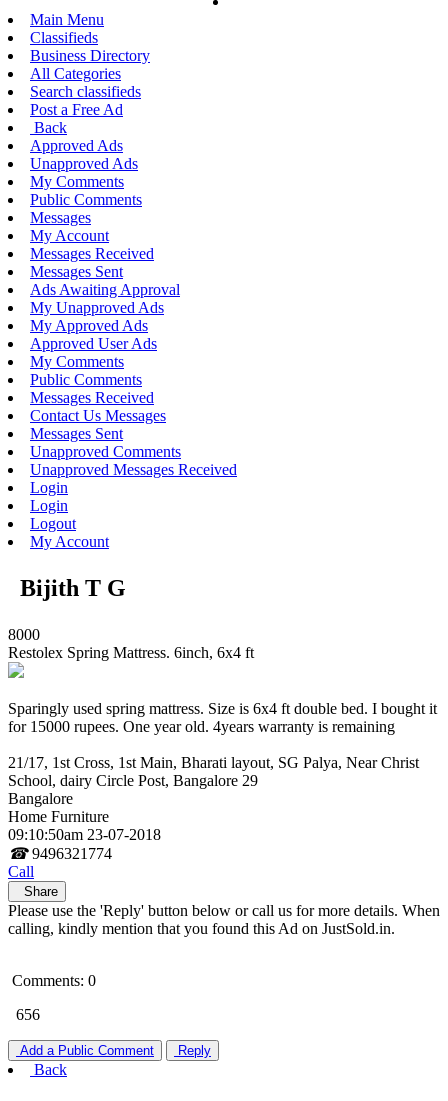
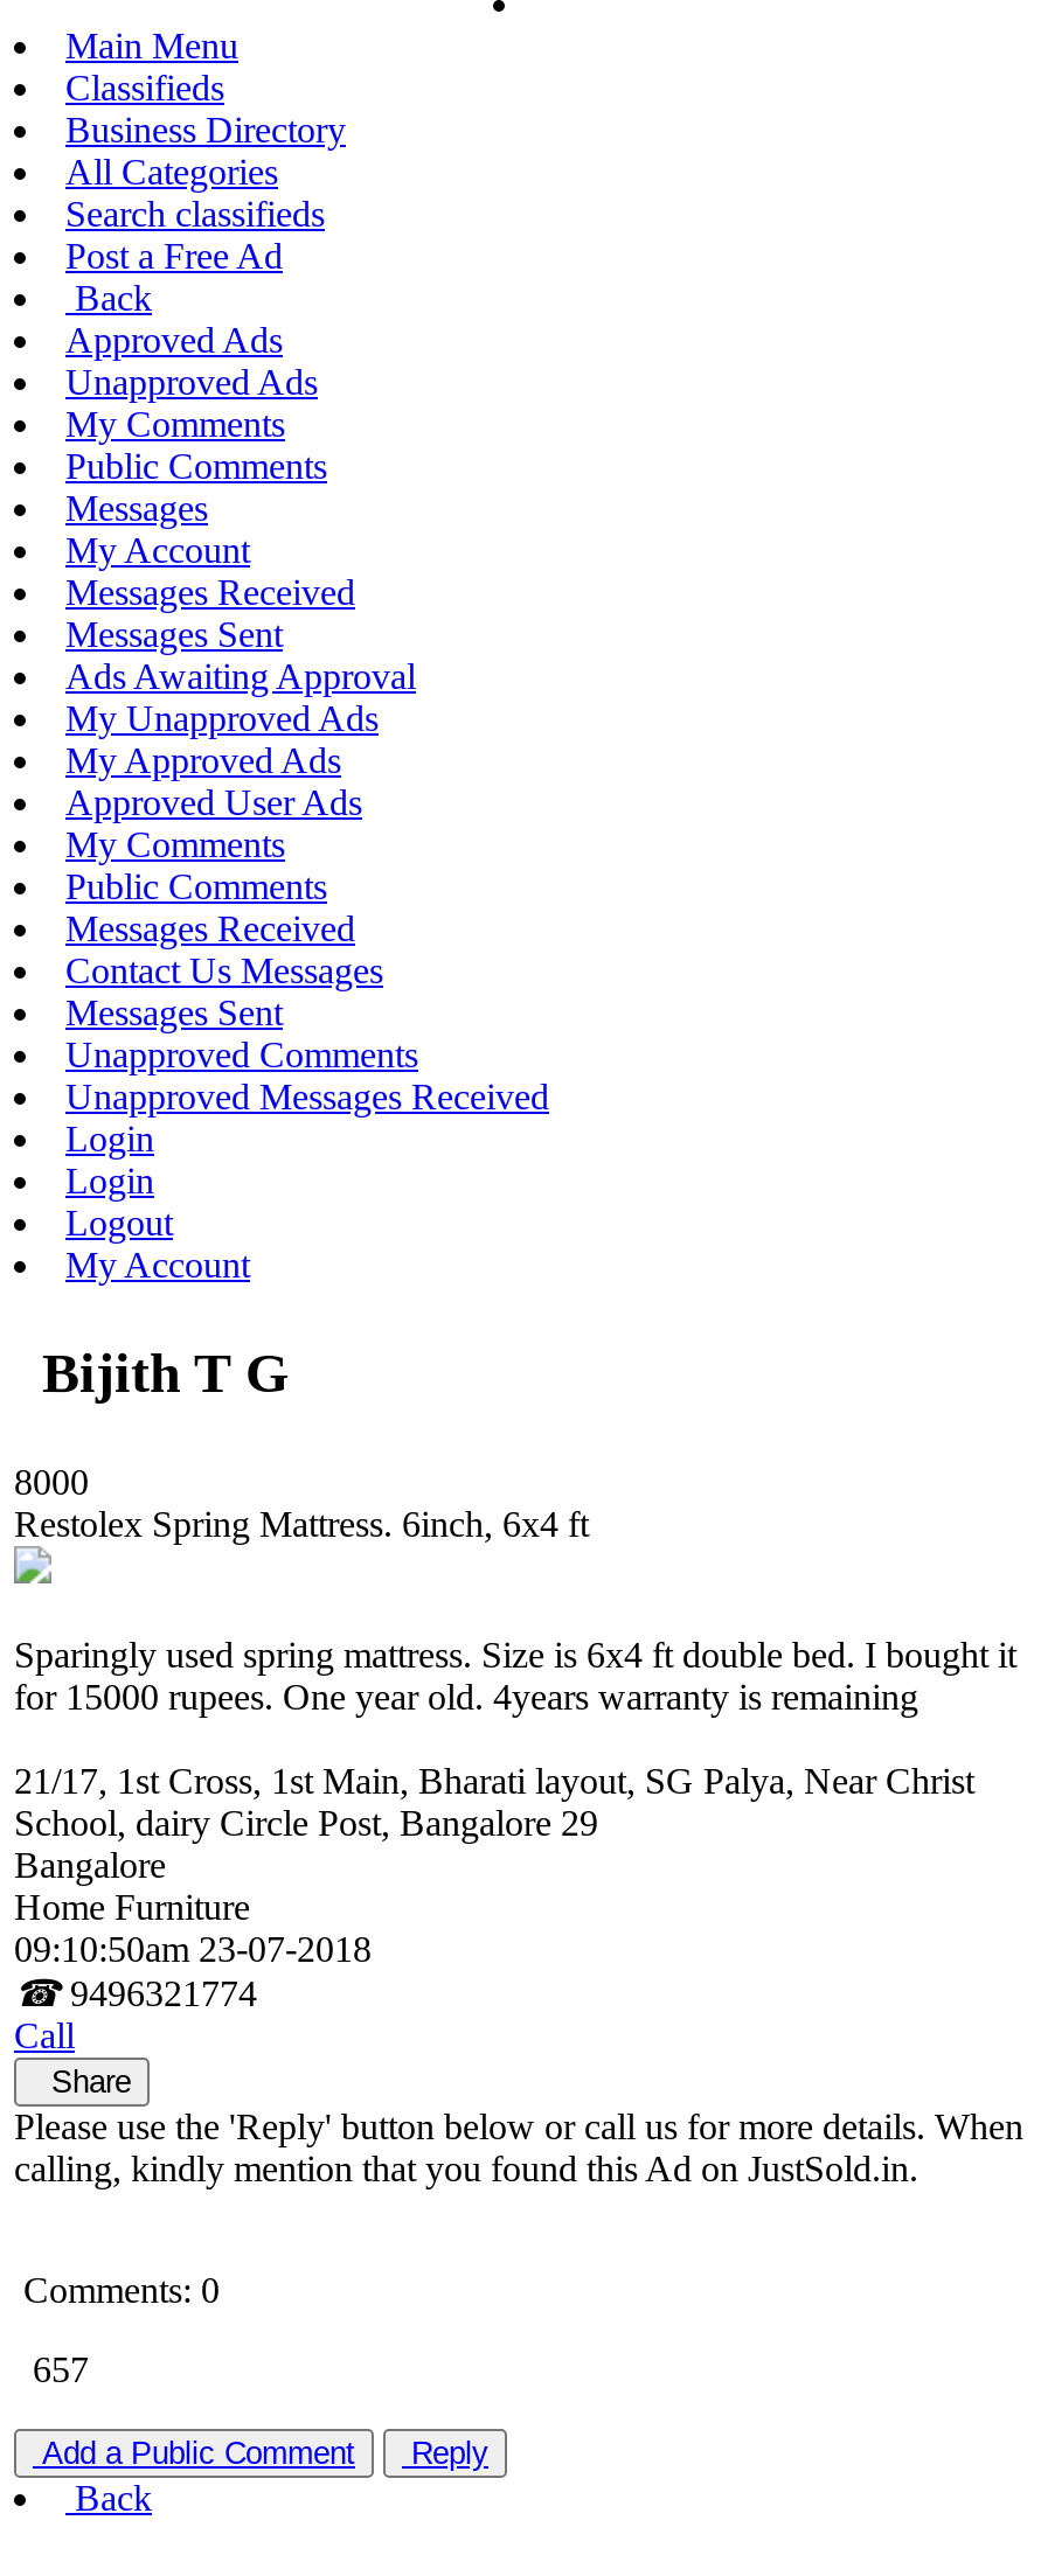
[8,1006,40,1023] 656 -> [14,2349,89,2389] 657

